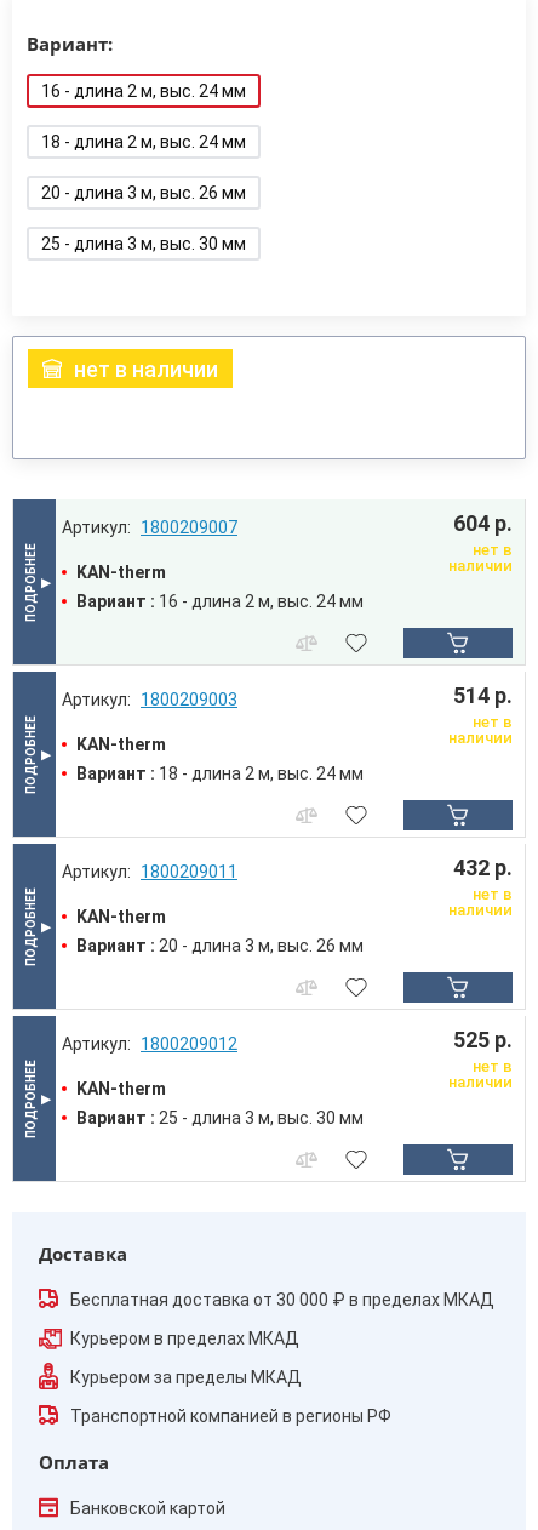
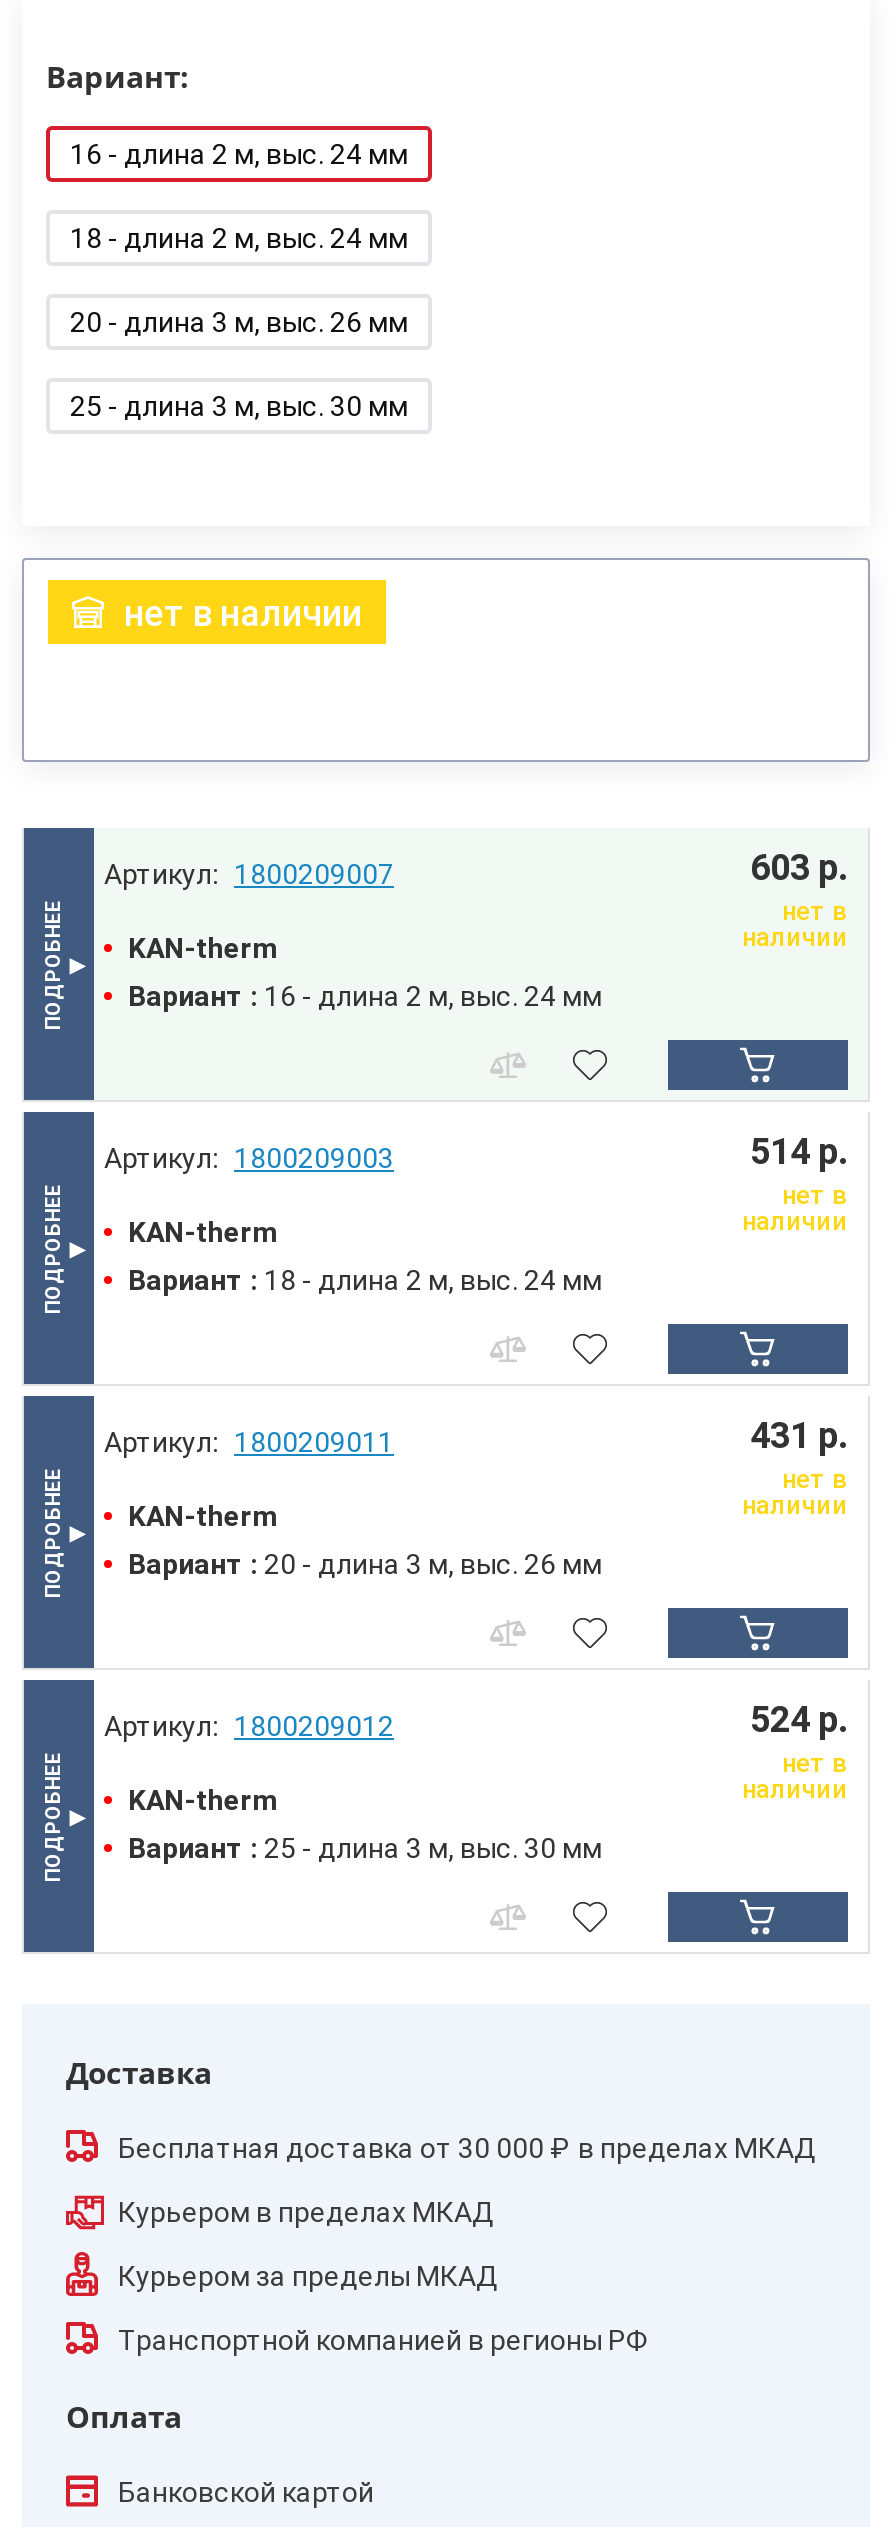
[453,510,513,536] 604 р. -> [750,846,848,888] 603 р.
[453,855,513,880] 432 р. -> [750,1414,848,1456] 431 р.
[453,1027,513,1052] 525 р. -> [750,1698,848,1740] 524 р.

